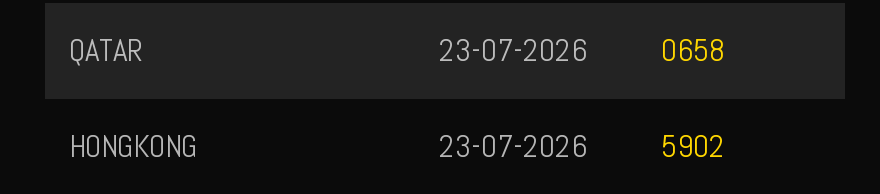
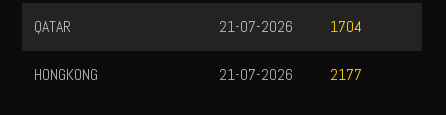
[439,30,587,70] 23-07-2026 -> [219,17,293,37] 21-07-2026
[661,31,725,71] 0658 -> [330,17,362,37] 1704
[439,126,587,166] 23-07-2026 -> [219,65,293,85] 21-07-2026
[661,127,725,167] 5902 -> [330,65,362,85] 2177

